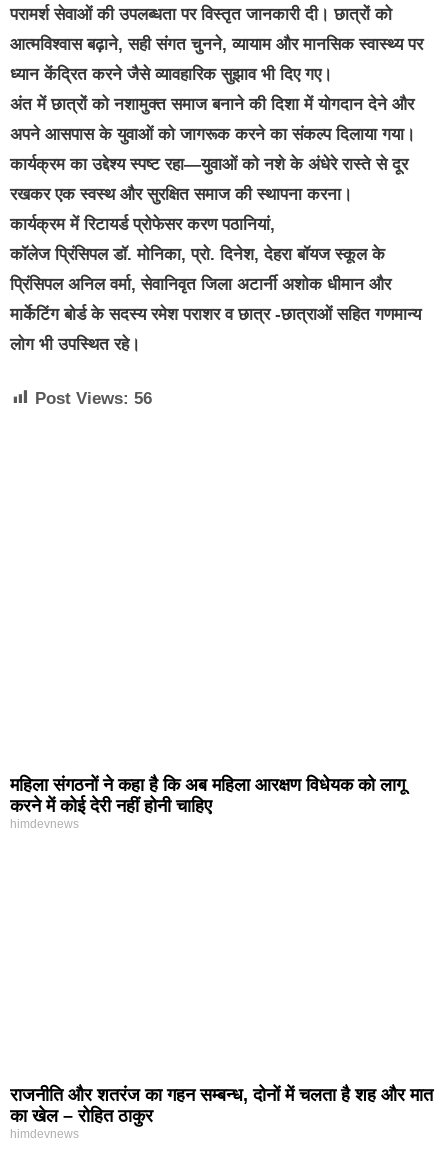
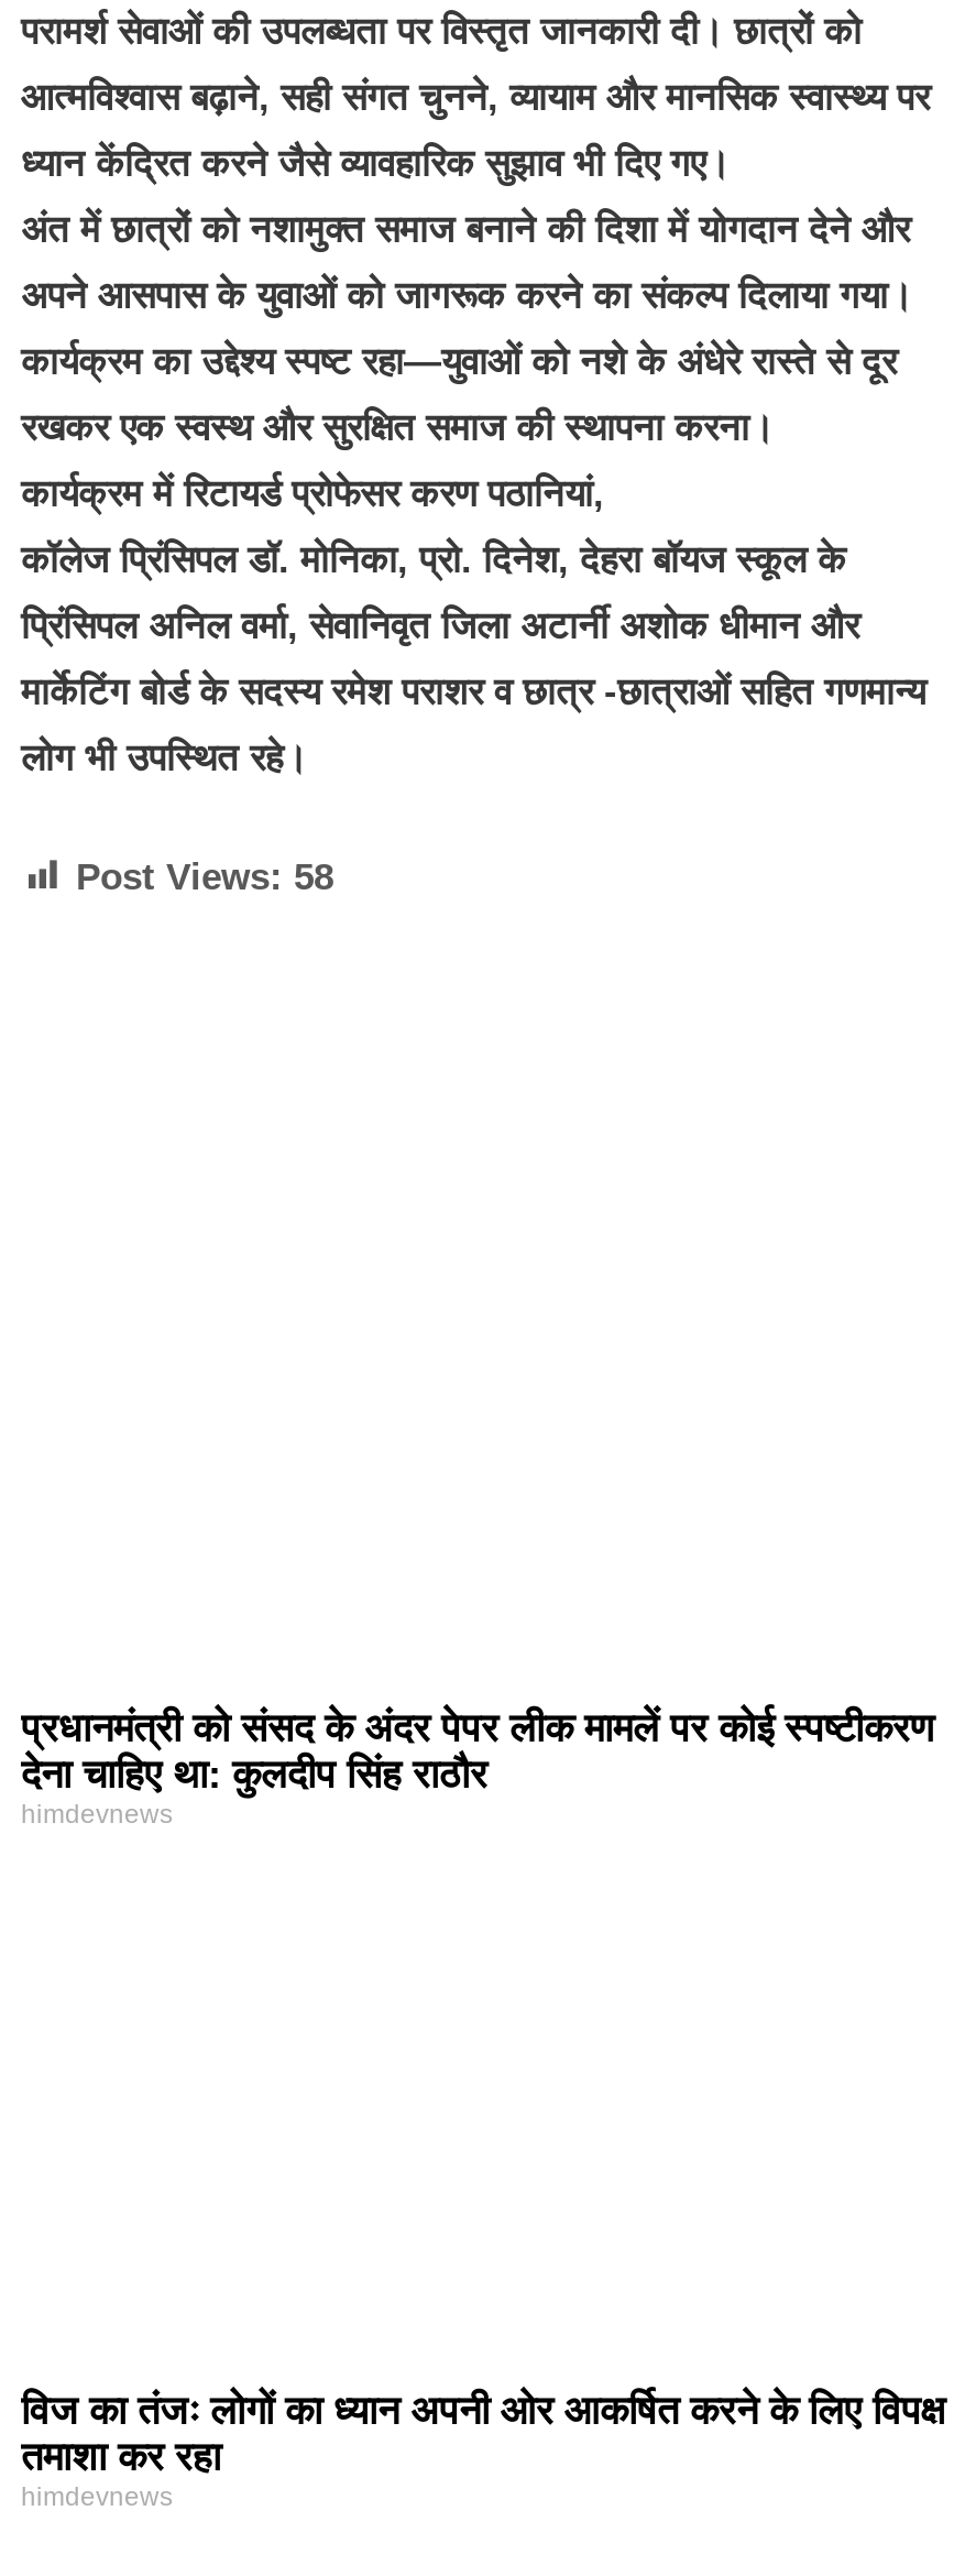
[35,389,152,408] Post Views: 56 -> [76,856,333,898] Post Views: 58
[10,775,405,816] महिला संगठनों ने कहा है कि अब महिला आरक्षण विधेयक को लागू | करने में कोई देरी नहीं होनी चाहिए -> [21,1706,934,1796] प्रधानमंत्री को संसद के अंदर पेपर लीक मामलें पर कोई स्पष्टीकरण | देना चाहिए था: कुलदीप सिंह राठौर
[10,1085,433,1126] राजनीति और शतरंज का गहन सम्बन्ध, दोनों में चलता है शह और मात | का खेल – रोहित ठाकुर -> [21,2388,945,2479] विज का तंजः लोगों का ध्यान अपनी ओर आकर्षित करने के लिए विपक्ष | तमाशा कर रहा

